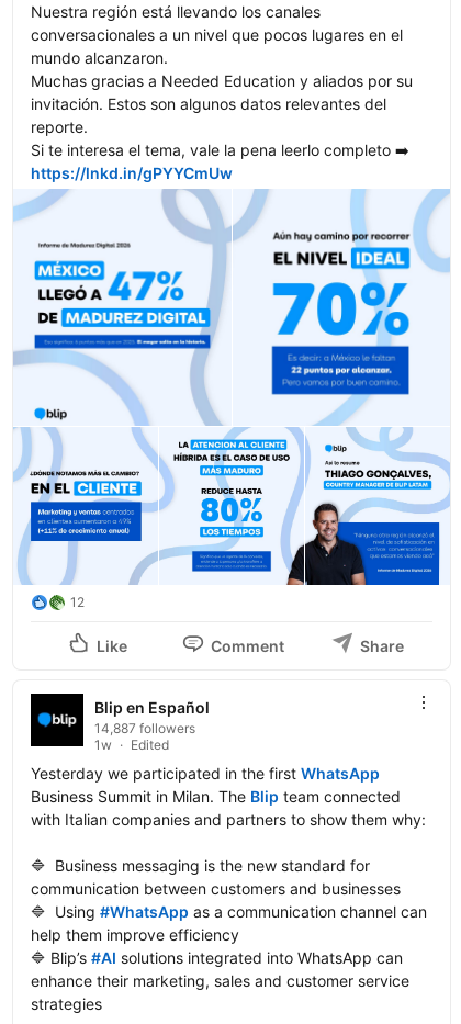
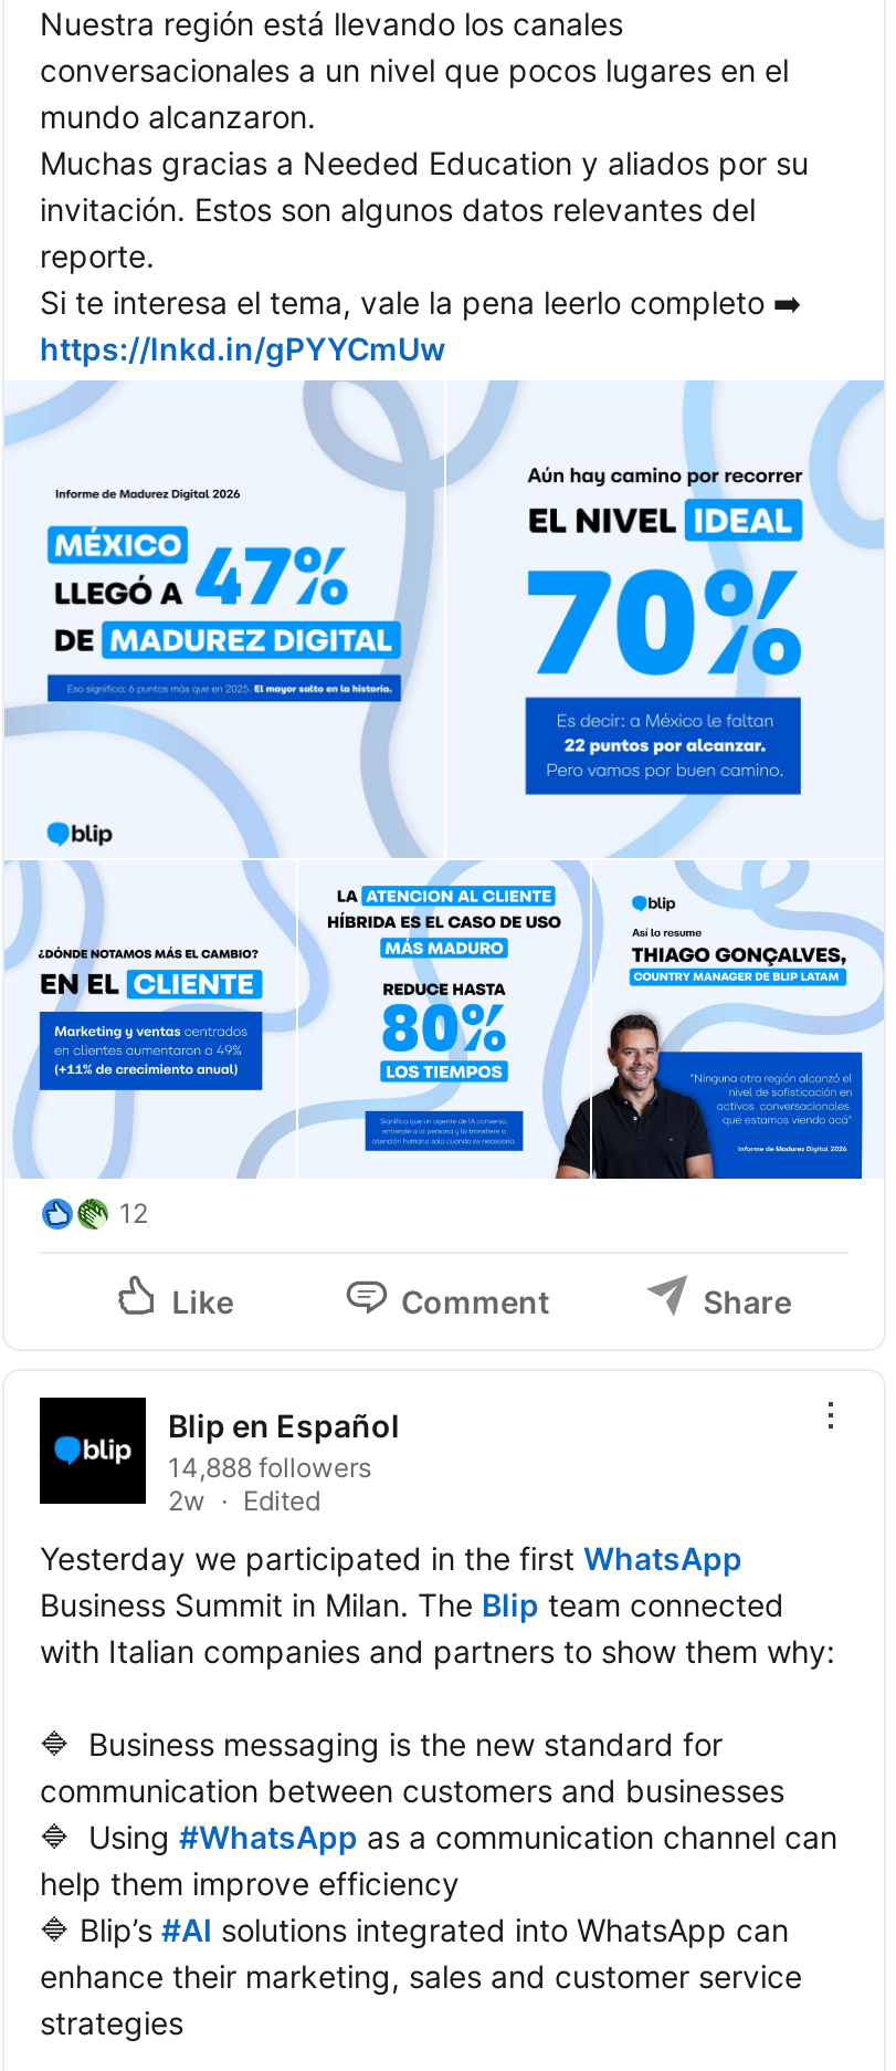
[94,720,195,753] 14,887 followers | 1w -> [168,1450,371,1517] 14,888 followers | 2w

